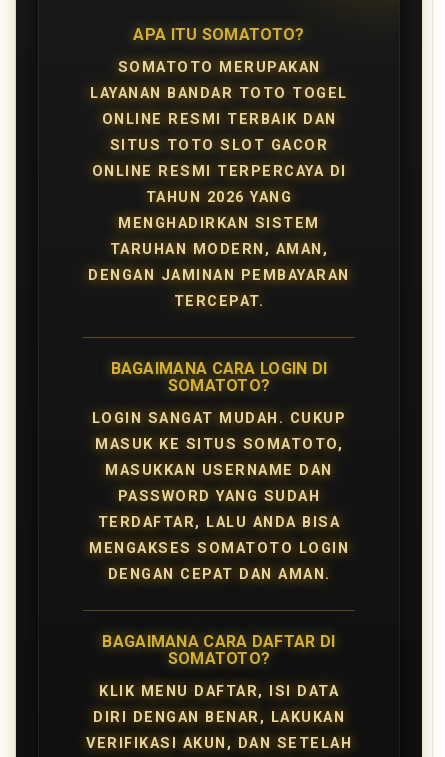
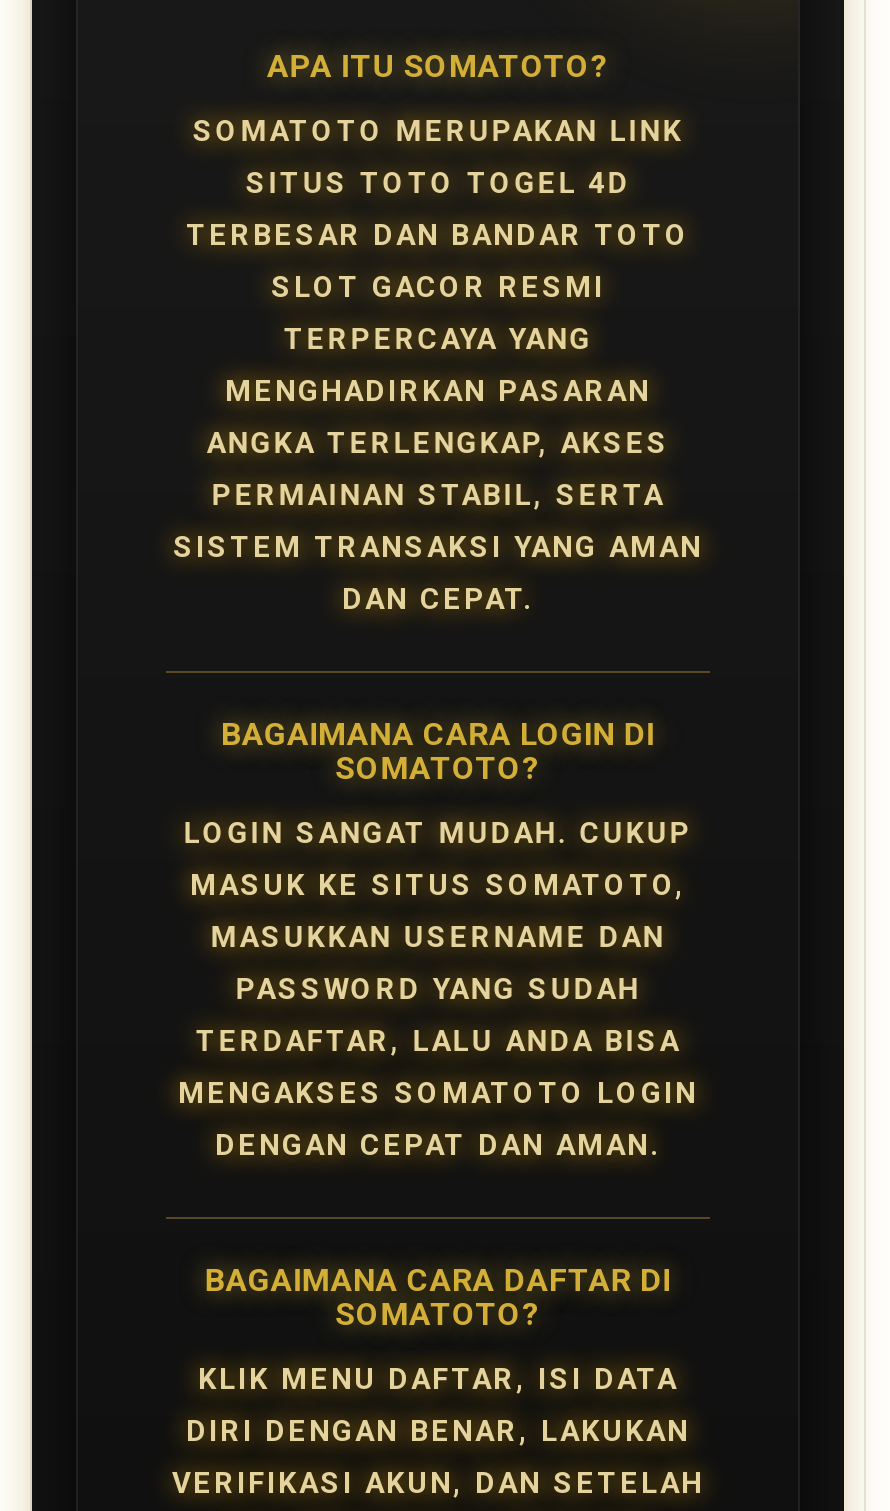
[117,59,320,76] SOMATOTO MERUPAKAN -> [192,115,684,149] SOMATOTO MERUPAKAN LINK
[90,85,348,102] LAYANAN BANDAR TOTO TOGEL -> [246,167,630,201] SITUS TOTO TOGEL 4D
[101,111,336,128] ONLINE RESMI TERBAIK DAN -> [186,219,690,253] TERBESAR DAN BANDAR TOTO
[110,137,328,154] SITUS TOTO SLOT GACOR -> [271,271,605,305] SLOT GACOR RESMI
[91,163,346,180] ONLINE RESMI TERPERCAYA DI -> [284,323,592,357] TERPERCAYA YANG
[146,189,292,206] TAHUN 2026 YANG -> [225,375,651,409] MENGHADIRKAN PASARAN
[118,215,320,232] MENGHADIRKAN SISTEM -> [206,427,670,461] ANGKA TERLENGKAP, AKSES
[110,241,328,258] TARUHAN MODERN, AMAN, -> [212,479,664,513] PERMAINAN STABIL, SERTA
[88,267,350,284] DENGAN JAMINAN PEMBAYARAN -> [173,531,703,565] SISTEM TRANSAKSI YANG AMAN
[174,293,264,310] TERCEPAT. -> [342,583,534,617] DAN CEPAT.

